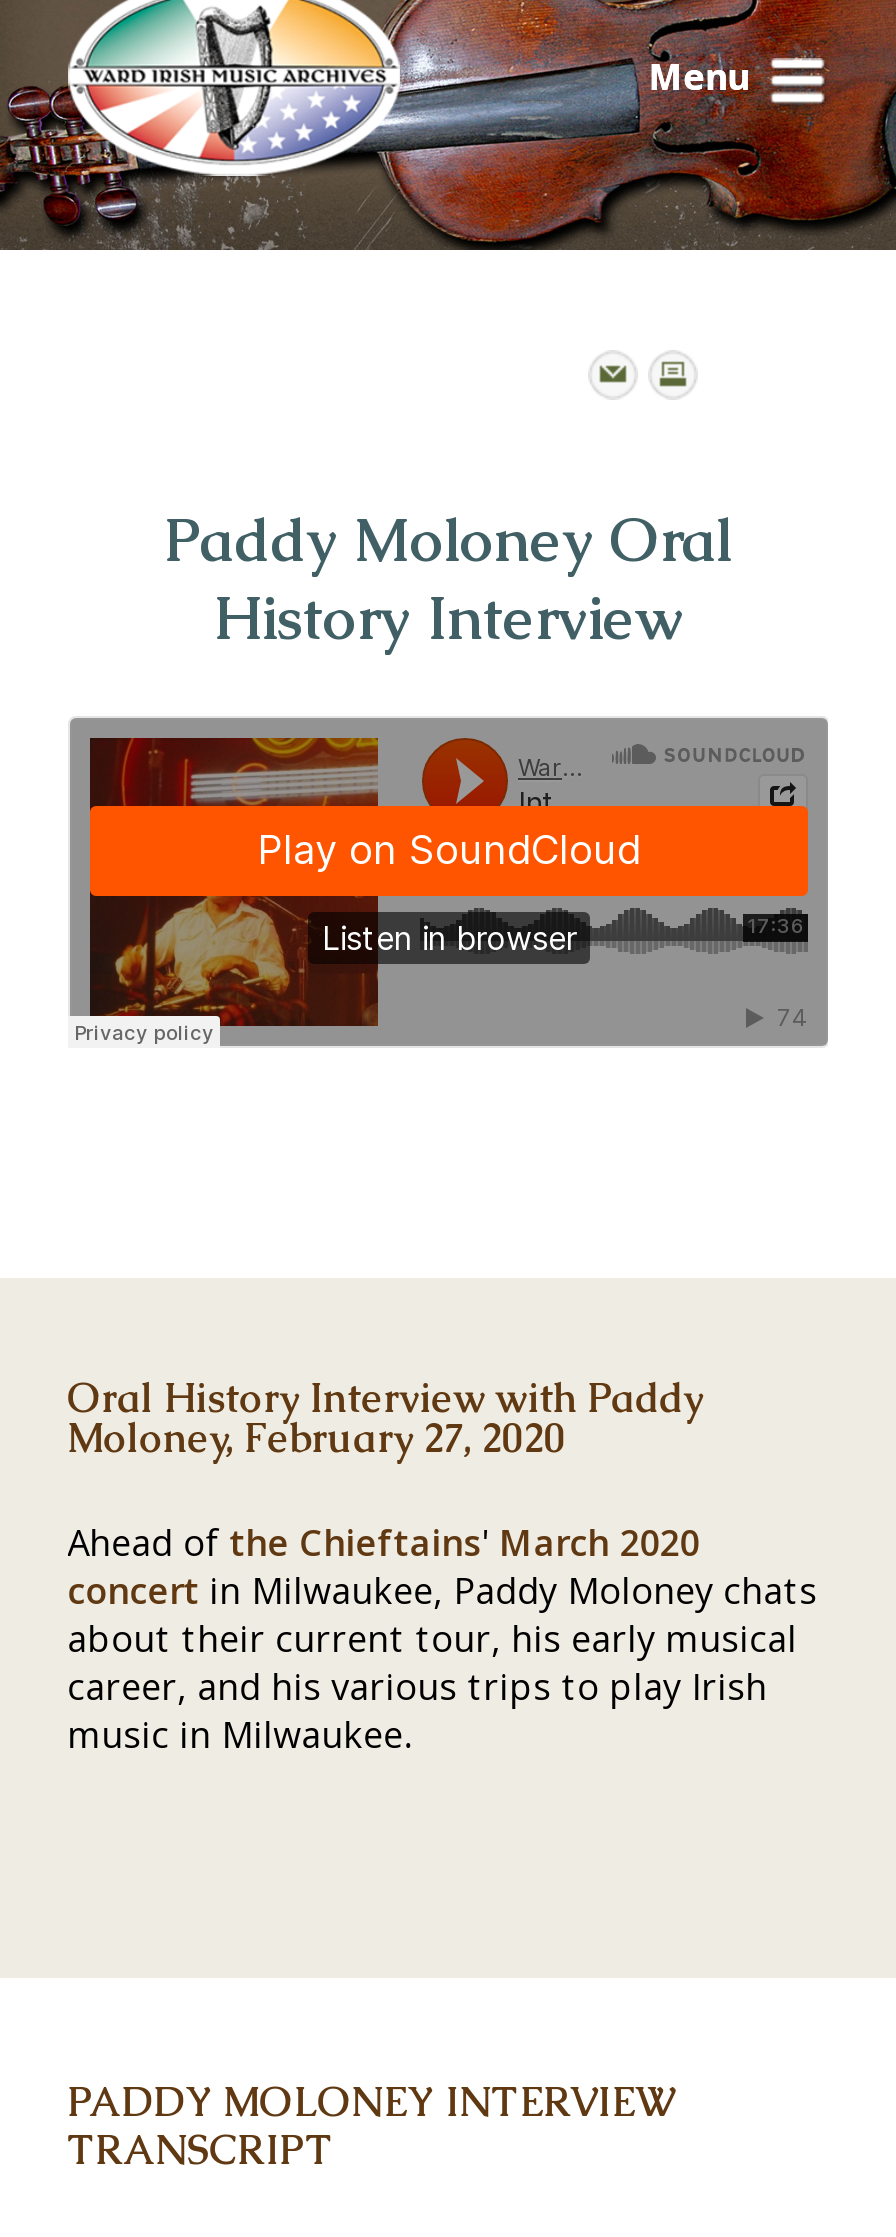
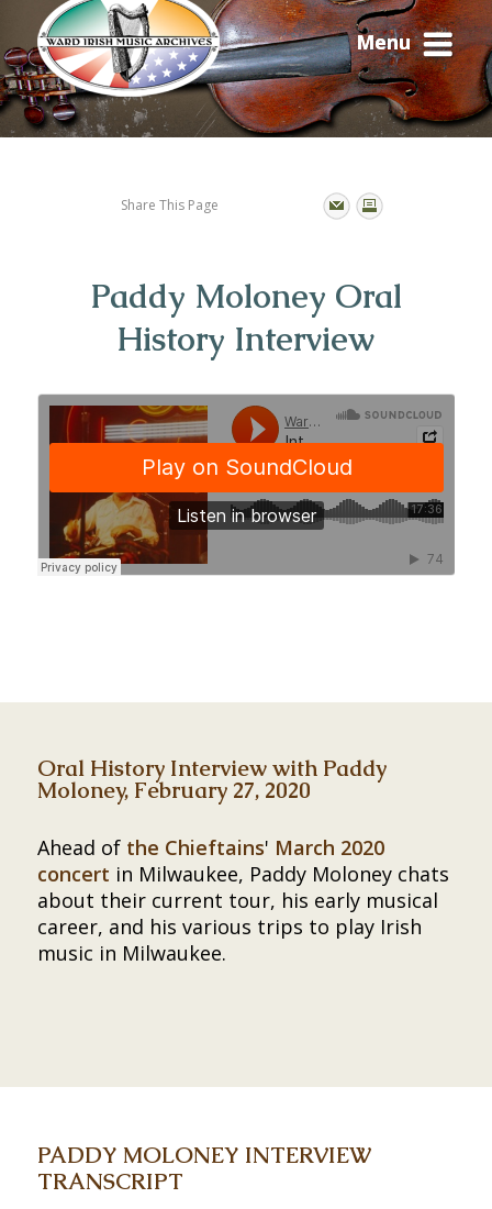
none -> [121,196,219,214] Share This Page

